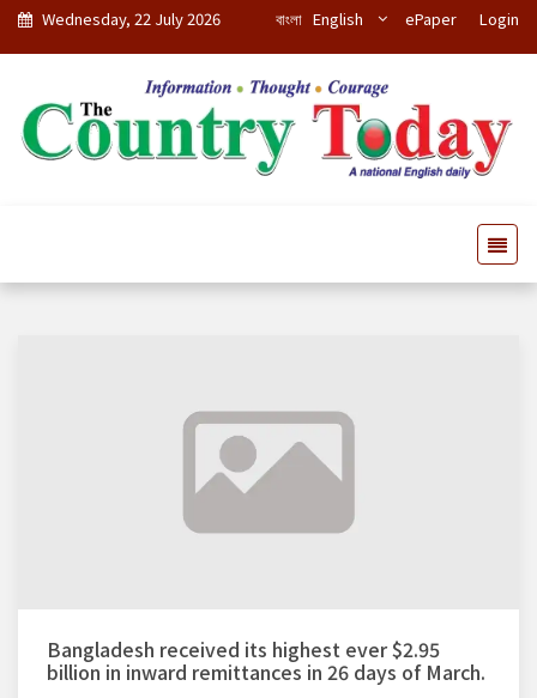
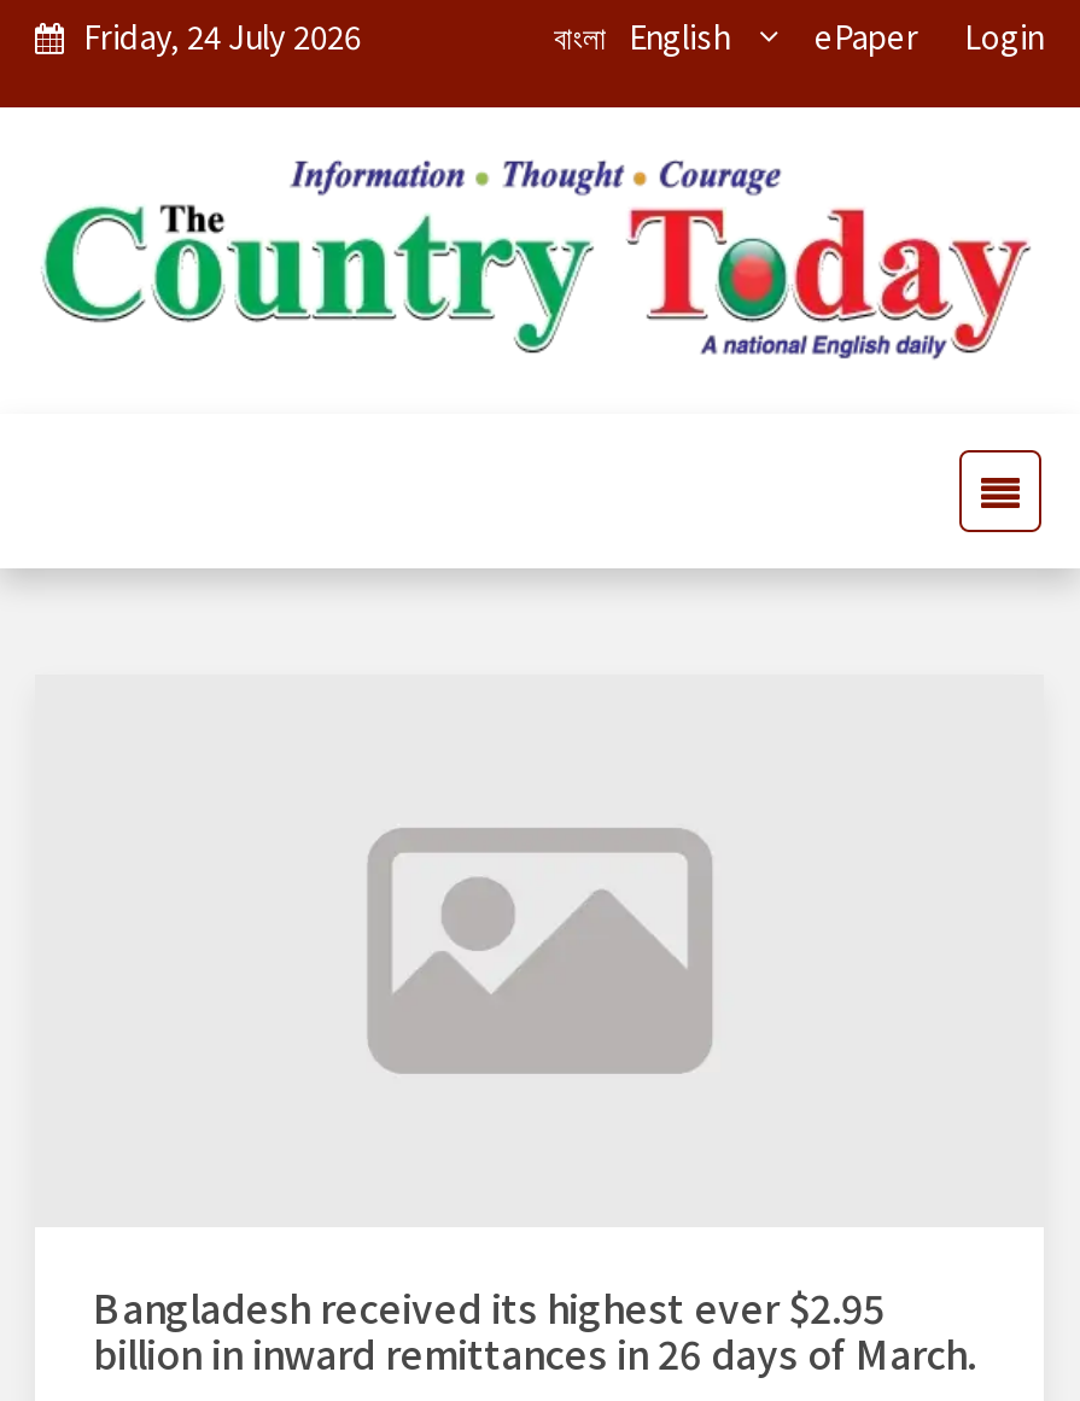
[42,7,221,30] Wednesday, 22 July 2026 -> [83,13,361,59] Friday, 24 July 2026

